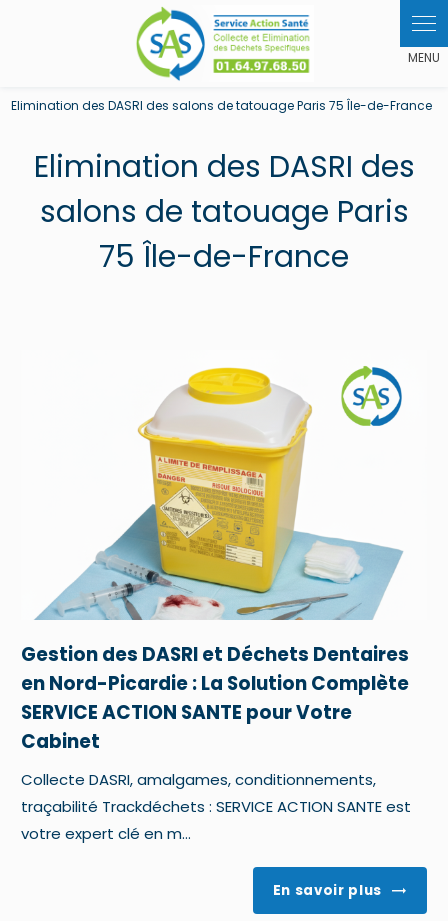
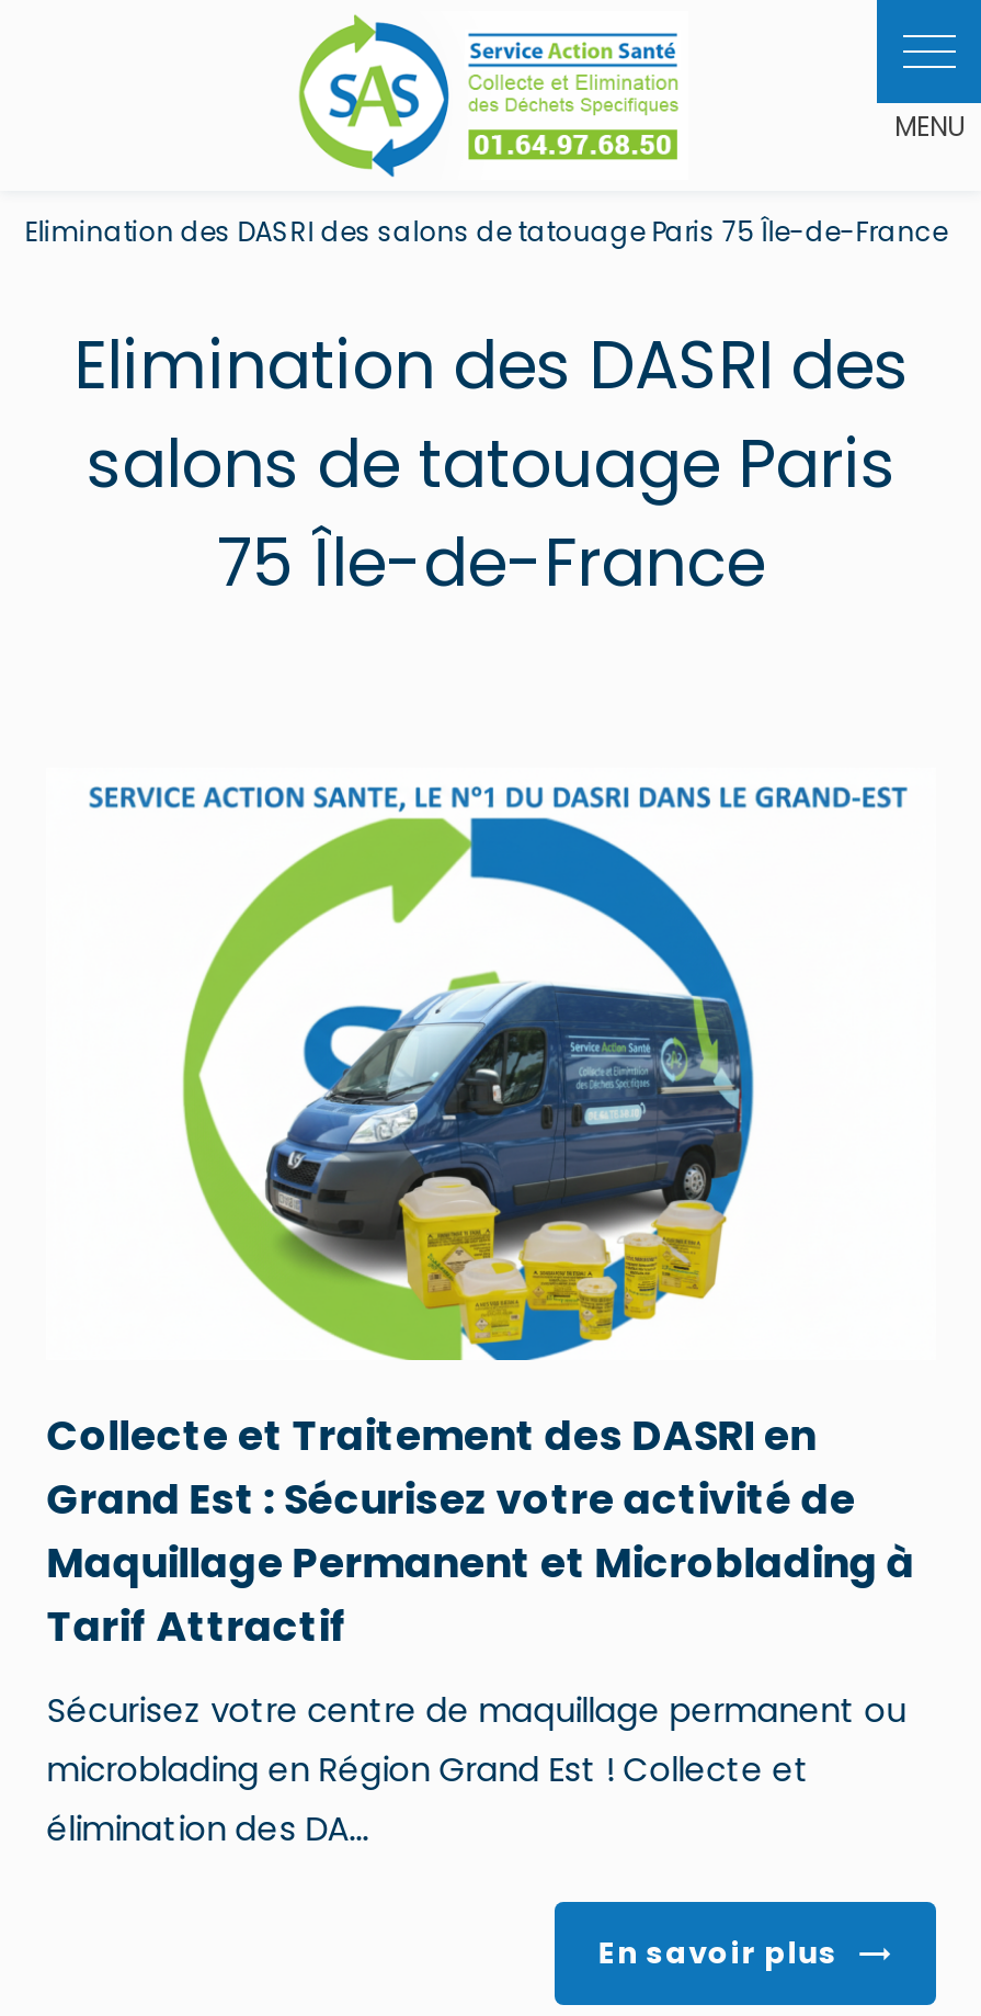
[21,359,413,755] [image] | Gestion des DASRI et Déchets Dentaires | en Nord-Picardie : La Solution Complète | SERVICE ACTION SANTE pour Votre | Cabinet -> [46,785,915,1657] [image] | Collecte et Traitement des DASRI en | Grand Est : Sécurisez votre activité de | Maquillage Permanent et Microblading à | Tarif Attractif
[21,769,411,844] Collecte DASRI, amalgames, conditionnements, | traçabilité Trackdéchets : SERVICE ACTION SANTE est | votre expert clé en m... -> [46,1688,906,1852] Sécurisez votre centre de maquillage permanent ou | microblading en Région Grand Est ! Collecte et | élimination des DA...

